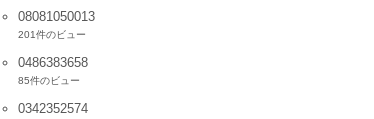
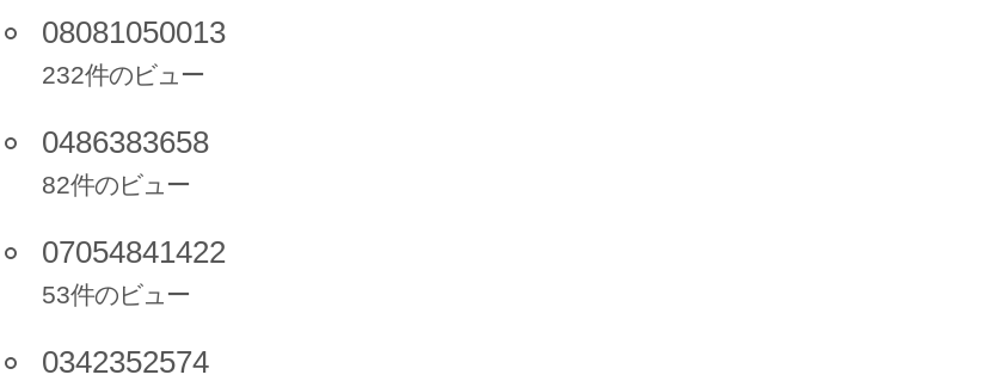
[18,29,86,40] 201件のビュー -> [42,62,204,88] 232件のビュー
[18,75,80,86] 85件のビュー -> [42,172,226,308] 82件のビュー | 07054841422 | 53件のビュー

